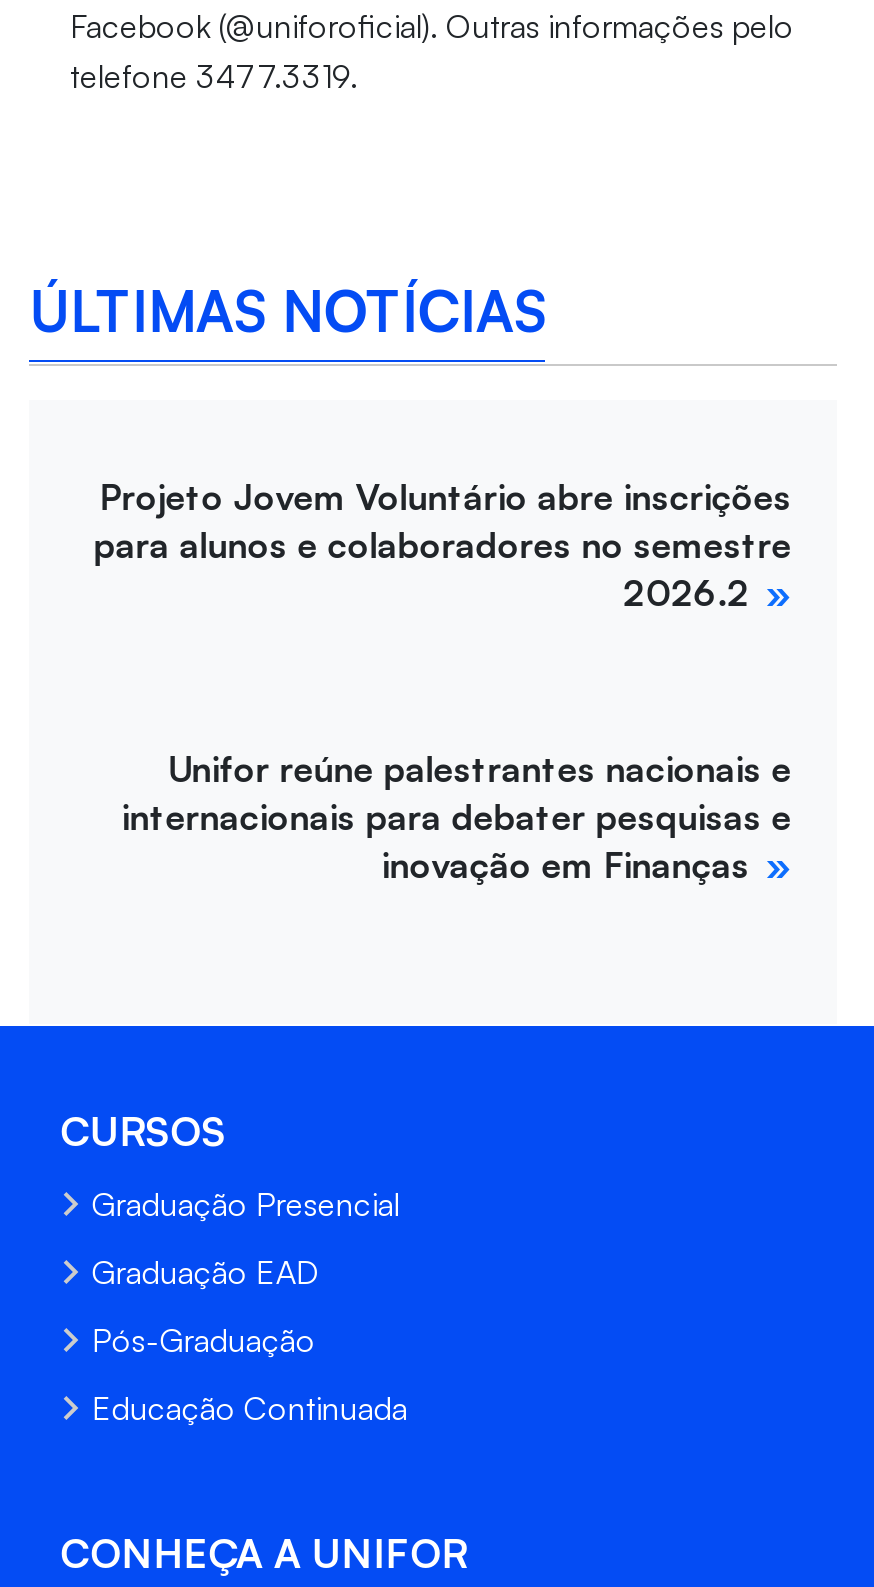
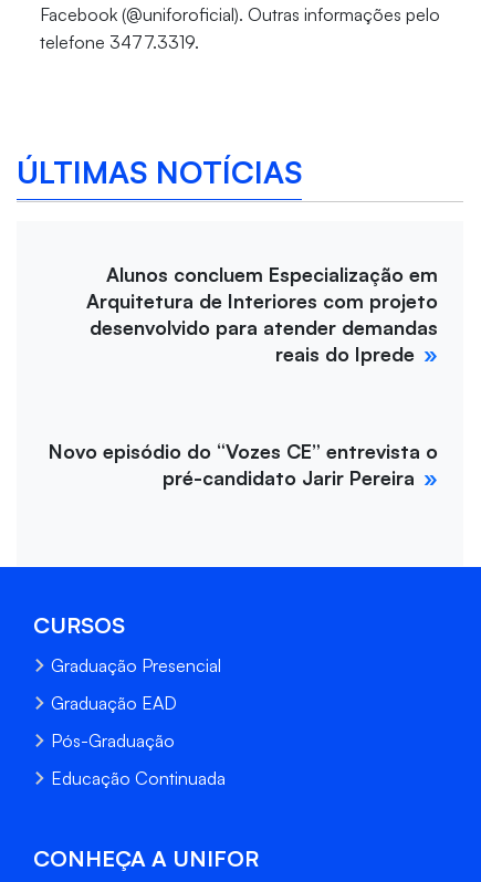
[93,475,791,615] Projeto Jovem Voluntário abre inscrições | para alunos e colaboradores no semestre | 2026.2 -> [86,262,438,366] Alunos concluem Especialização em | Arquitetura de Interiores com projeto | desenvolvido para atender demandas | reais do Iprede
[121,747,791,887] Unifor reúne palestrantes nacionais e | internacionais para debater pesquisas e | inovação em Finanças -> [49,439,438,490] Novo episódio do “Vozes CE” entrevista o | pré-candidato Jarir Pereira

